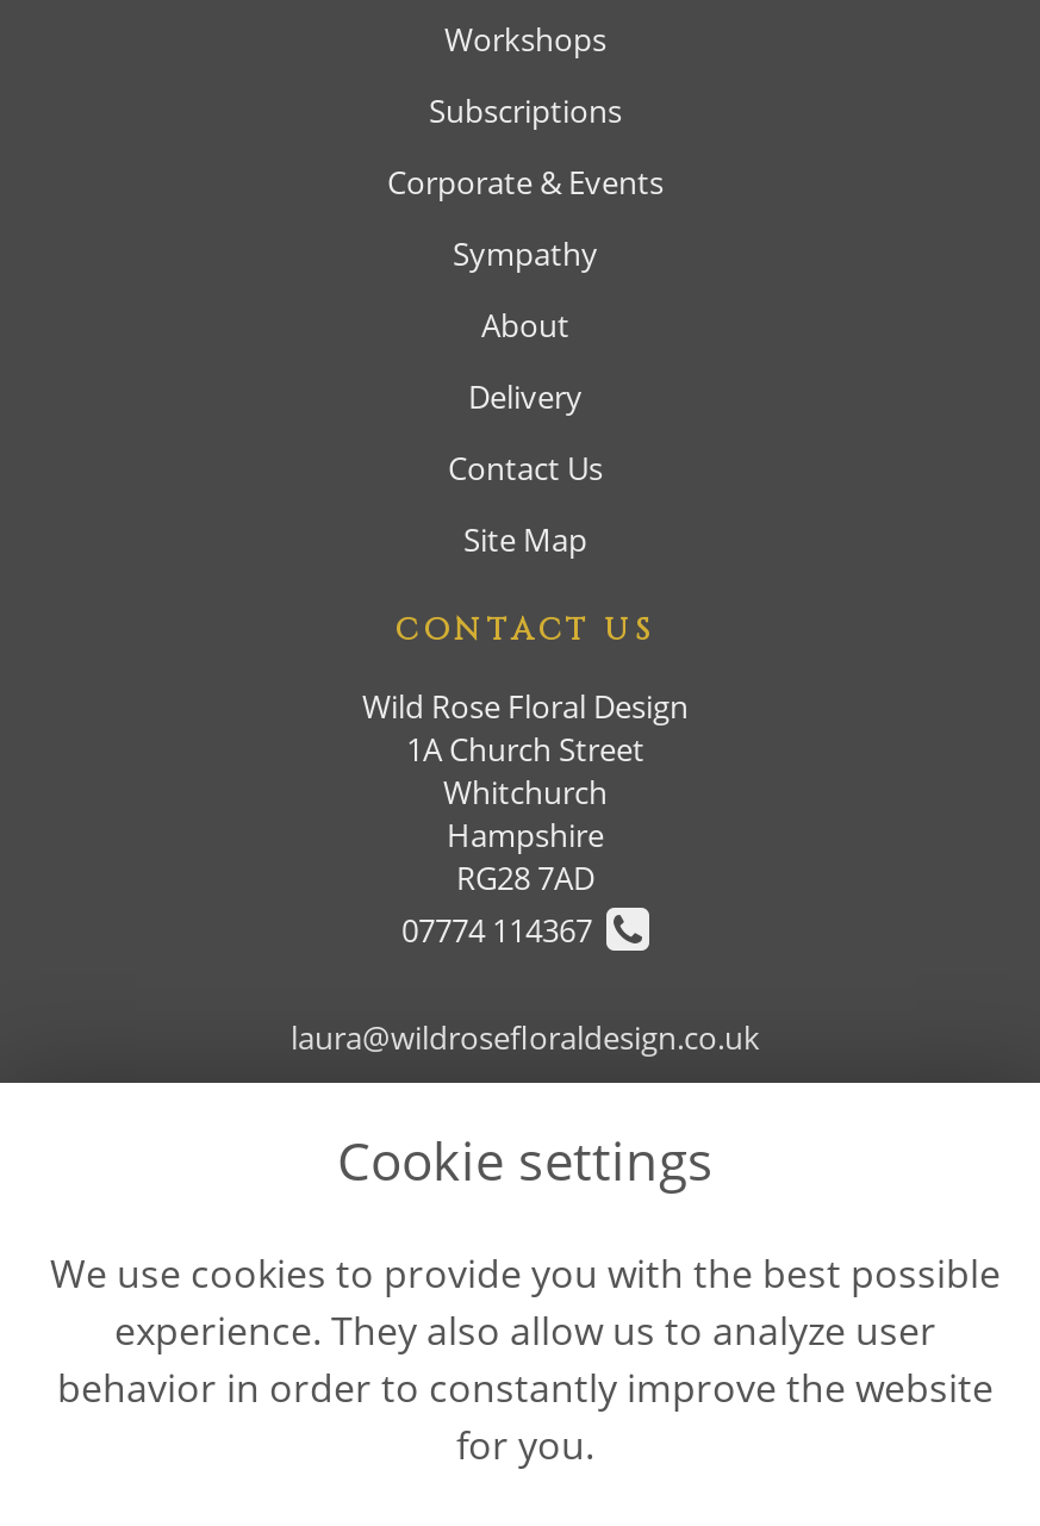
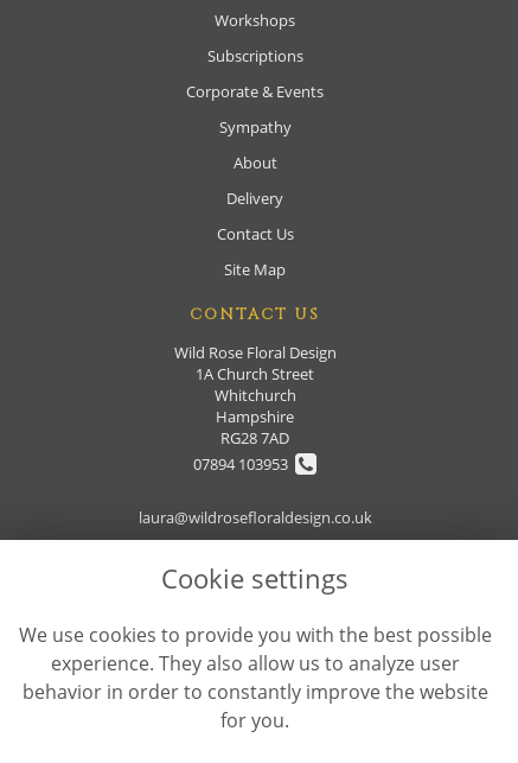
[401,908,606,951] 07774 114367 -> [193,453,295,474] 07894 103953

